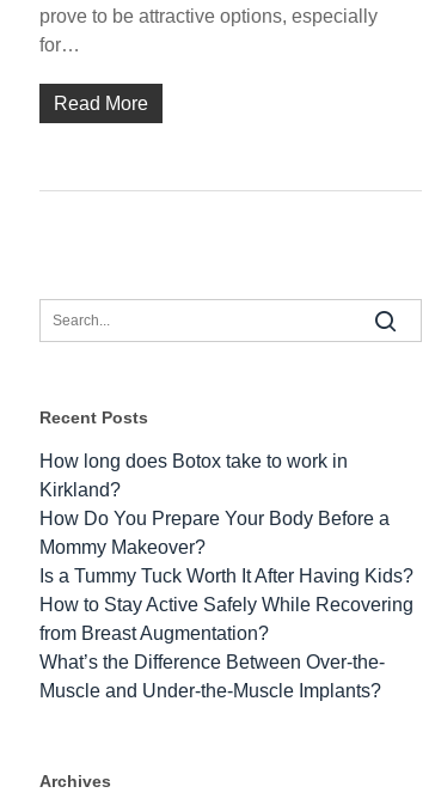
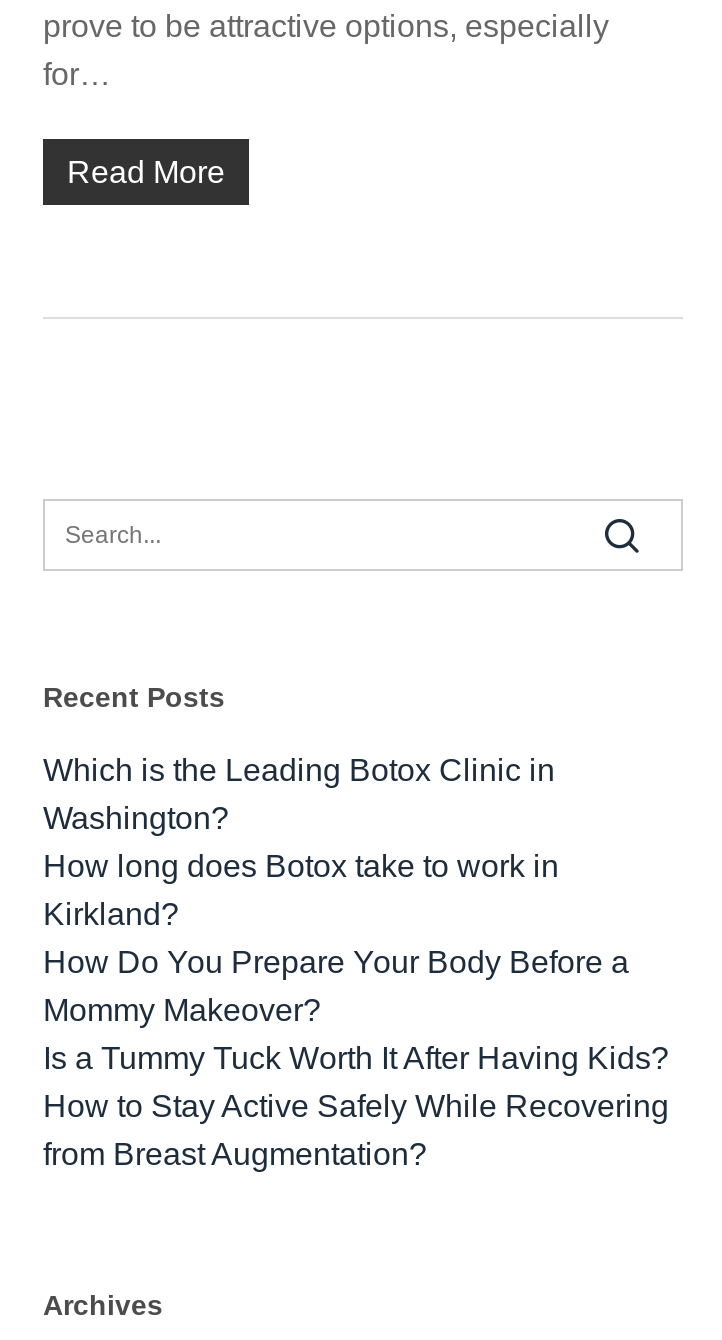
none -> [43,754,555,836] Which is the Leading Botox Clinic in | Washington?
moved [39,451,413,643] -> [43,850,669,1172]: How long does Botox take to work in | Kirkland? | How Do You Prepare Your Body Before a | Mommy Makeover? | Is a Tummy Tuck Worth It After Having Kids? | How to Stay Active Safely While Recovering | from Breast Augmentation?
[39,652,385,701] What’s the Difference Between Over-the- | Muscle and Under-the-Muscle Implants? -> none

